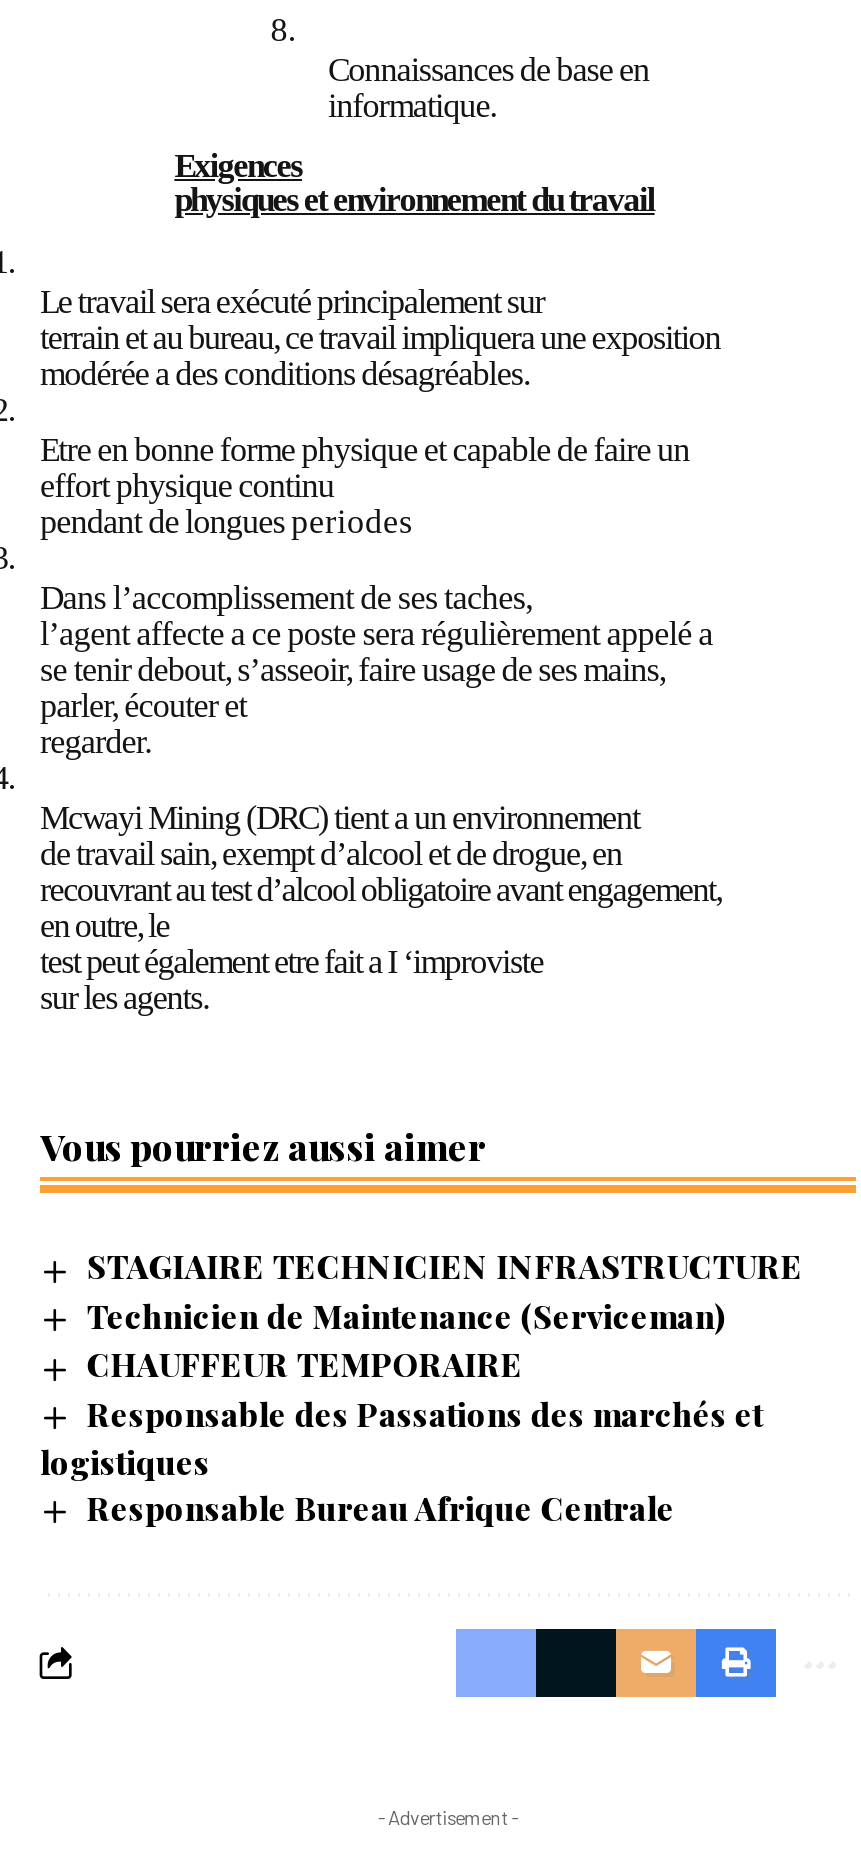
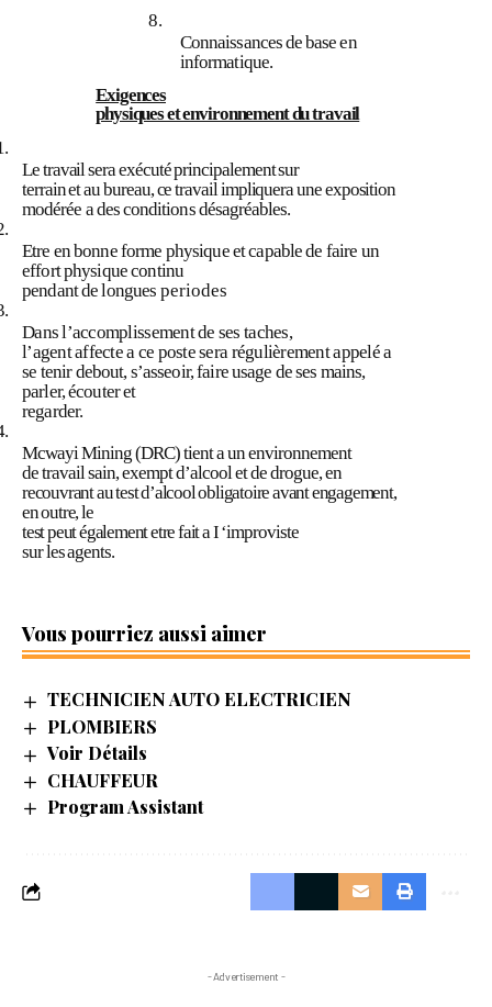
[40,1246,803,1529] STAGIAIRE TECHNICIEN INFRASTRUCTURE | Technicien de Maintenance (Serviceman) | CHAUFFEUR TEMPORAIRE | Responsable des Passations des marchés et | logistiques | Responsable Bureau Afrique Centrale -> [48,688,352,818] TECHNICIEN AUTO ELECTRICIEN | PLOMBIERS | Voir Détails | CHAUFFEUR | Program Assistant

